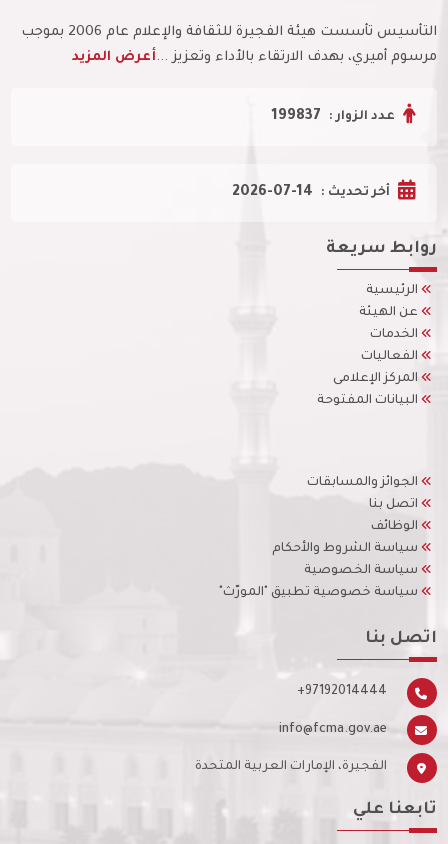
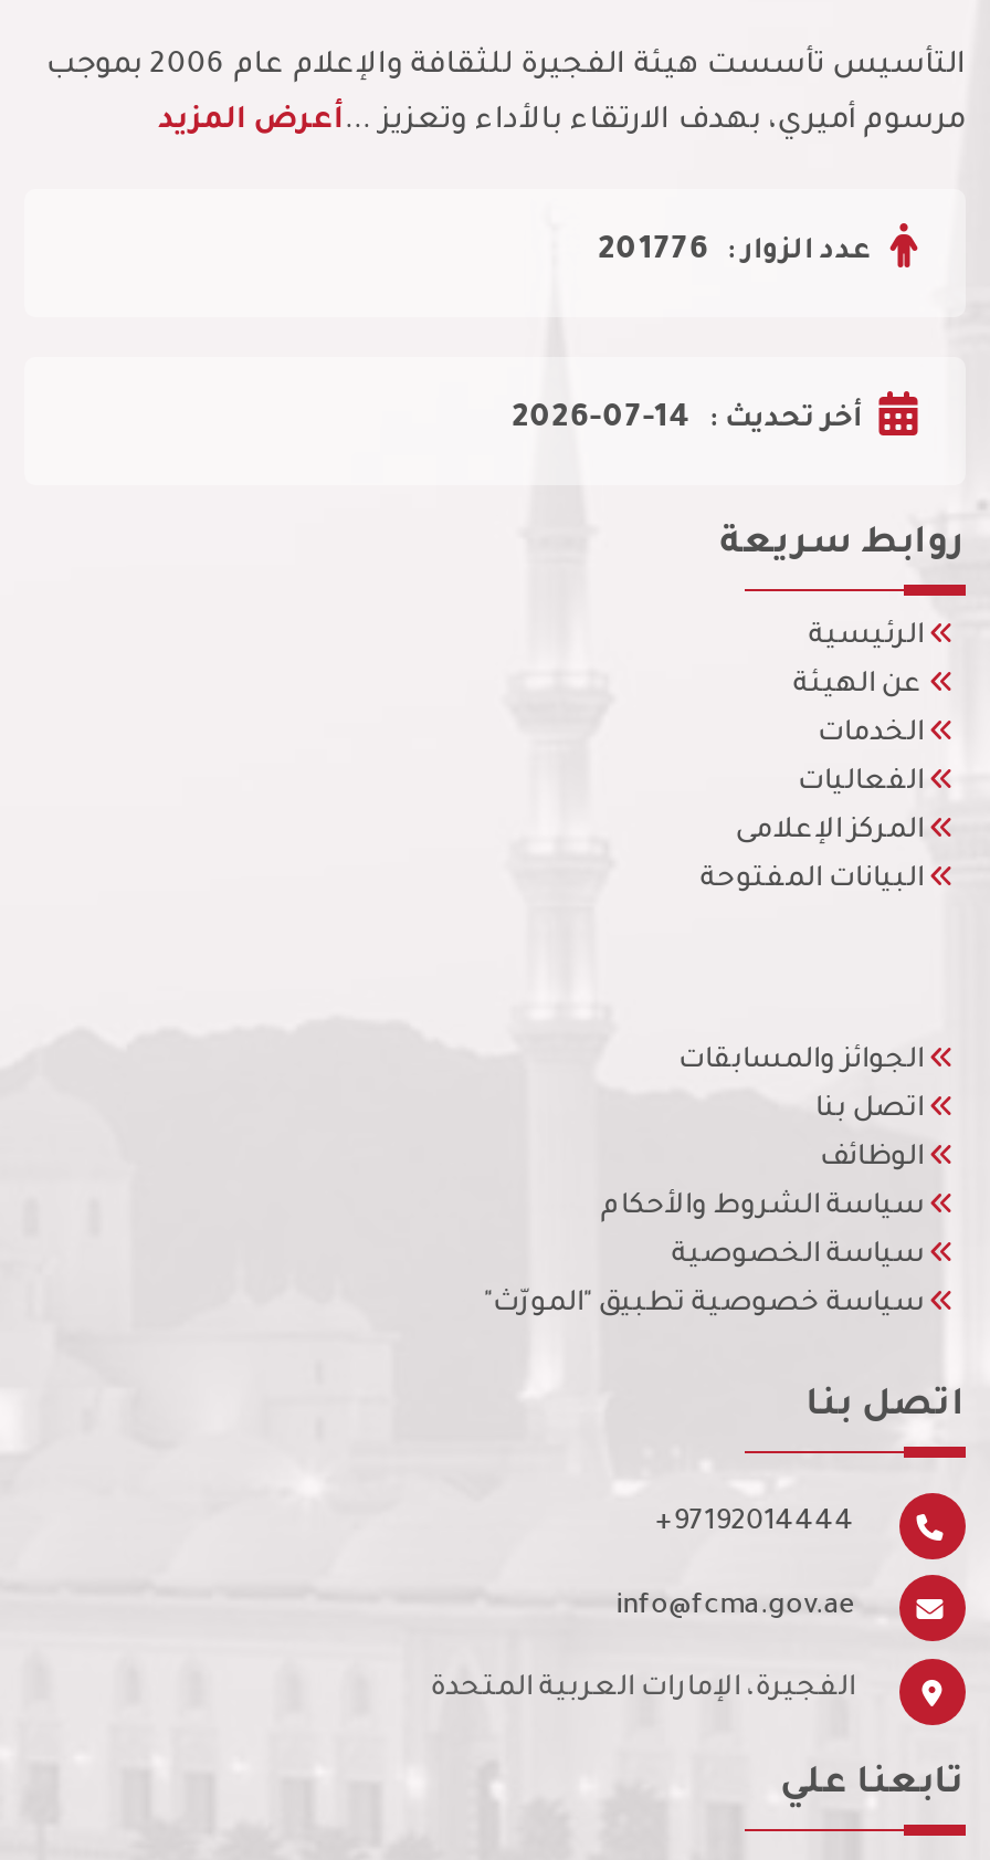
[271,108,395,124] عدد الزوار : 199837 -> [598,234,872,270] عدد الزوار : 201776

